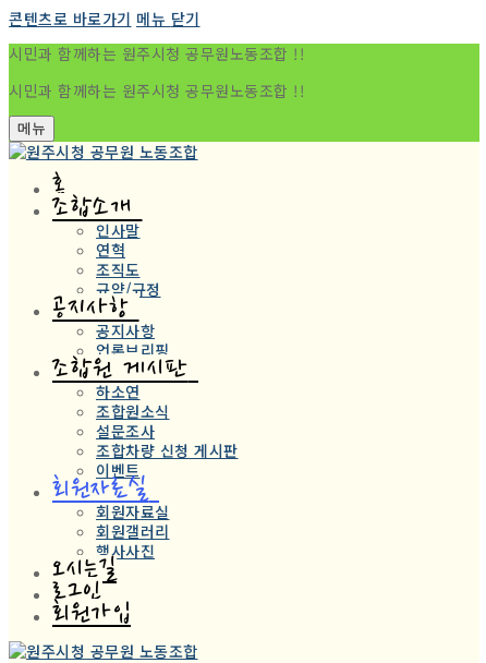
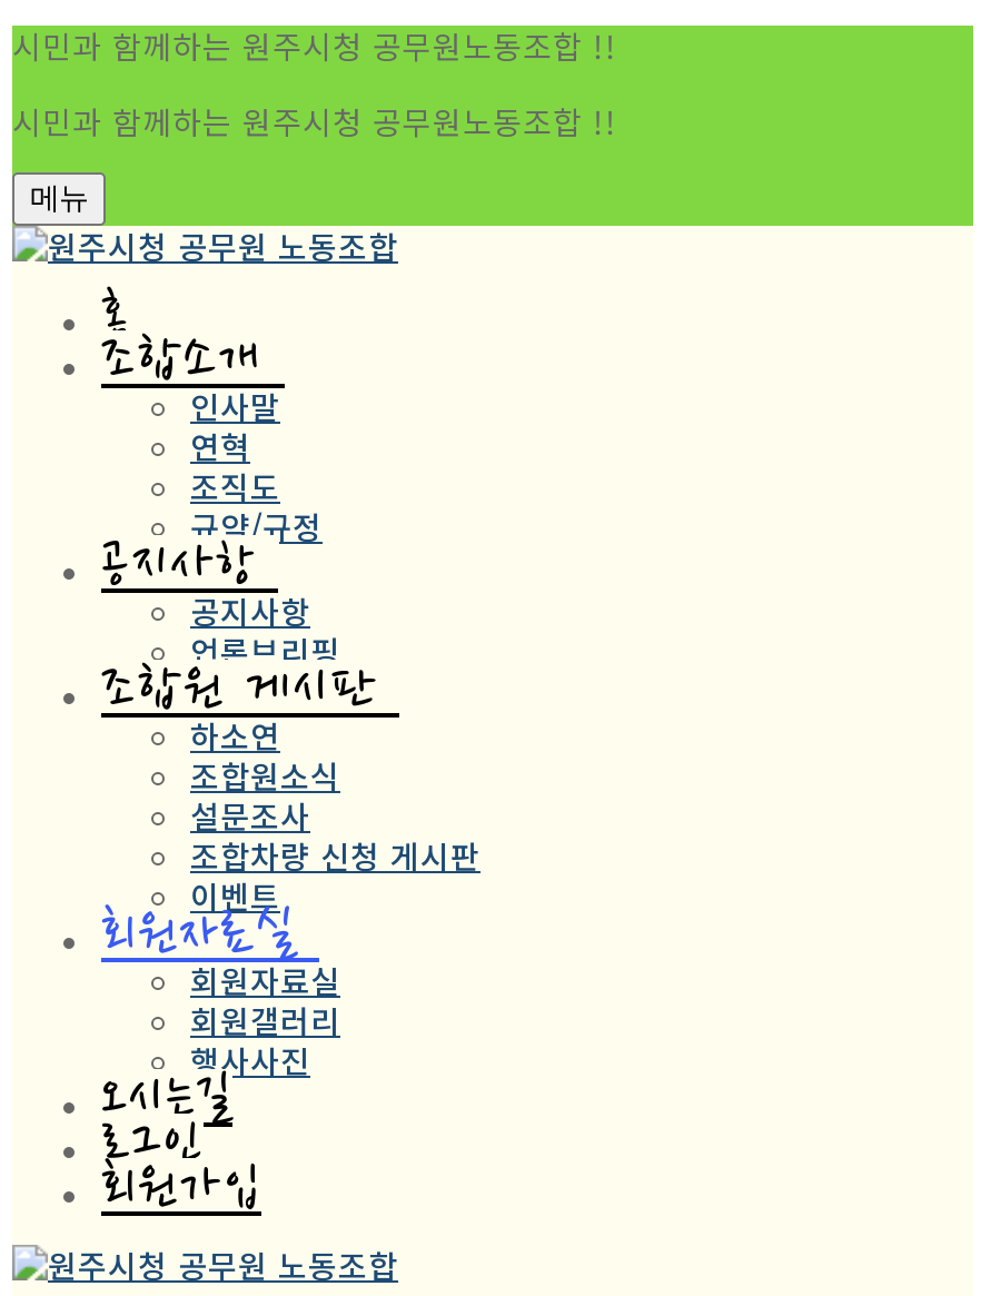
[9,8,200,29] 콘텐츠로 바로가기 메뉴 닫기 -> none

